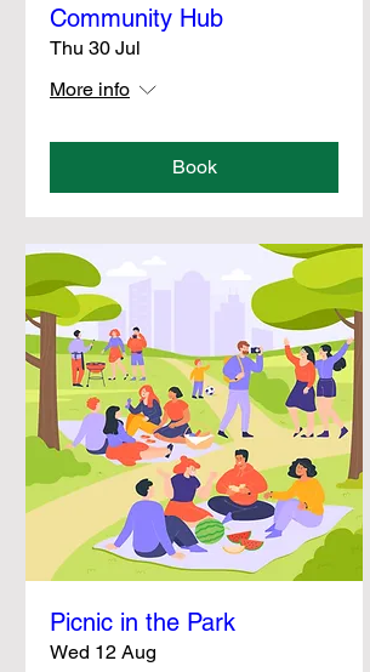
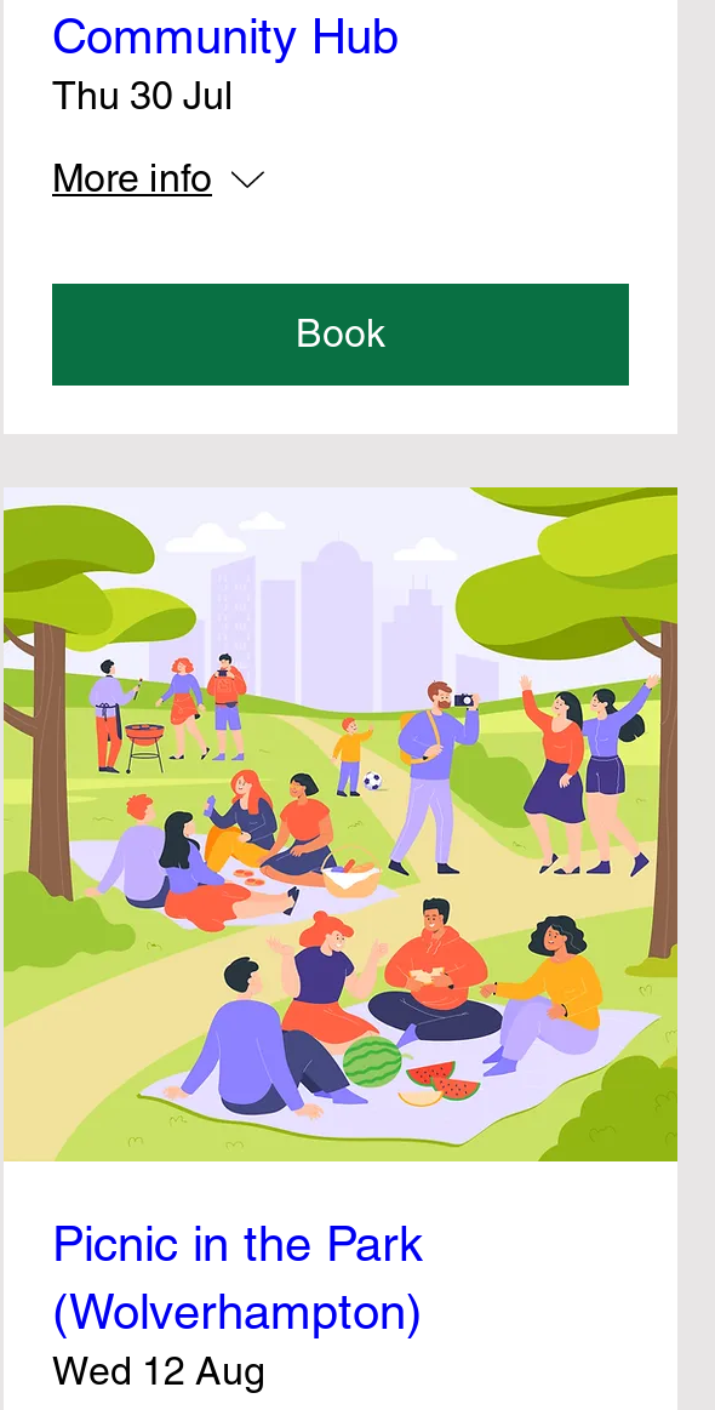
none -> [52,1281,423,1340] (Wolverhampton)

